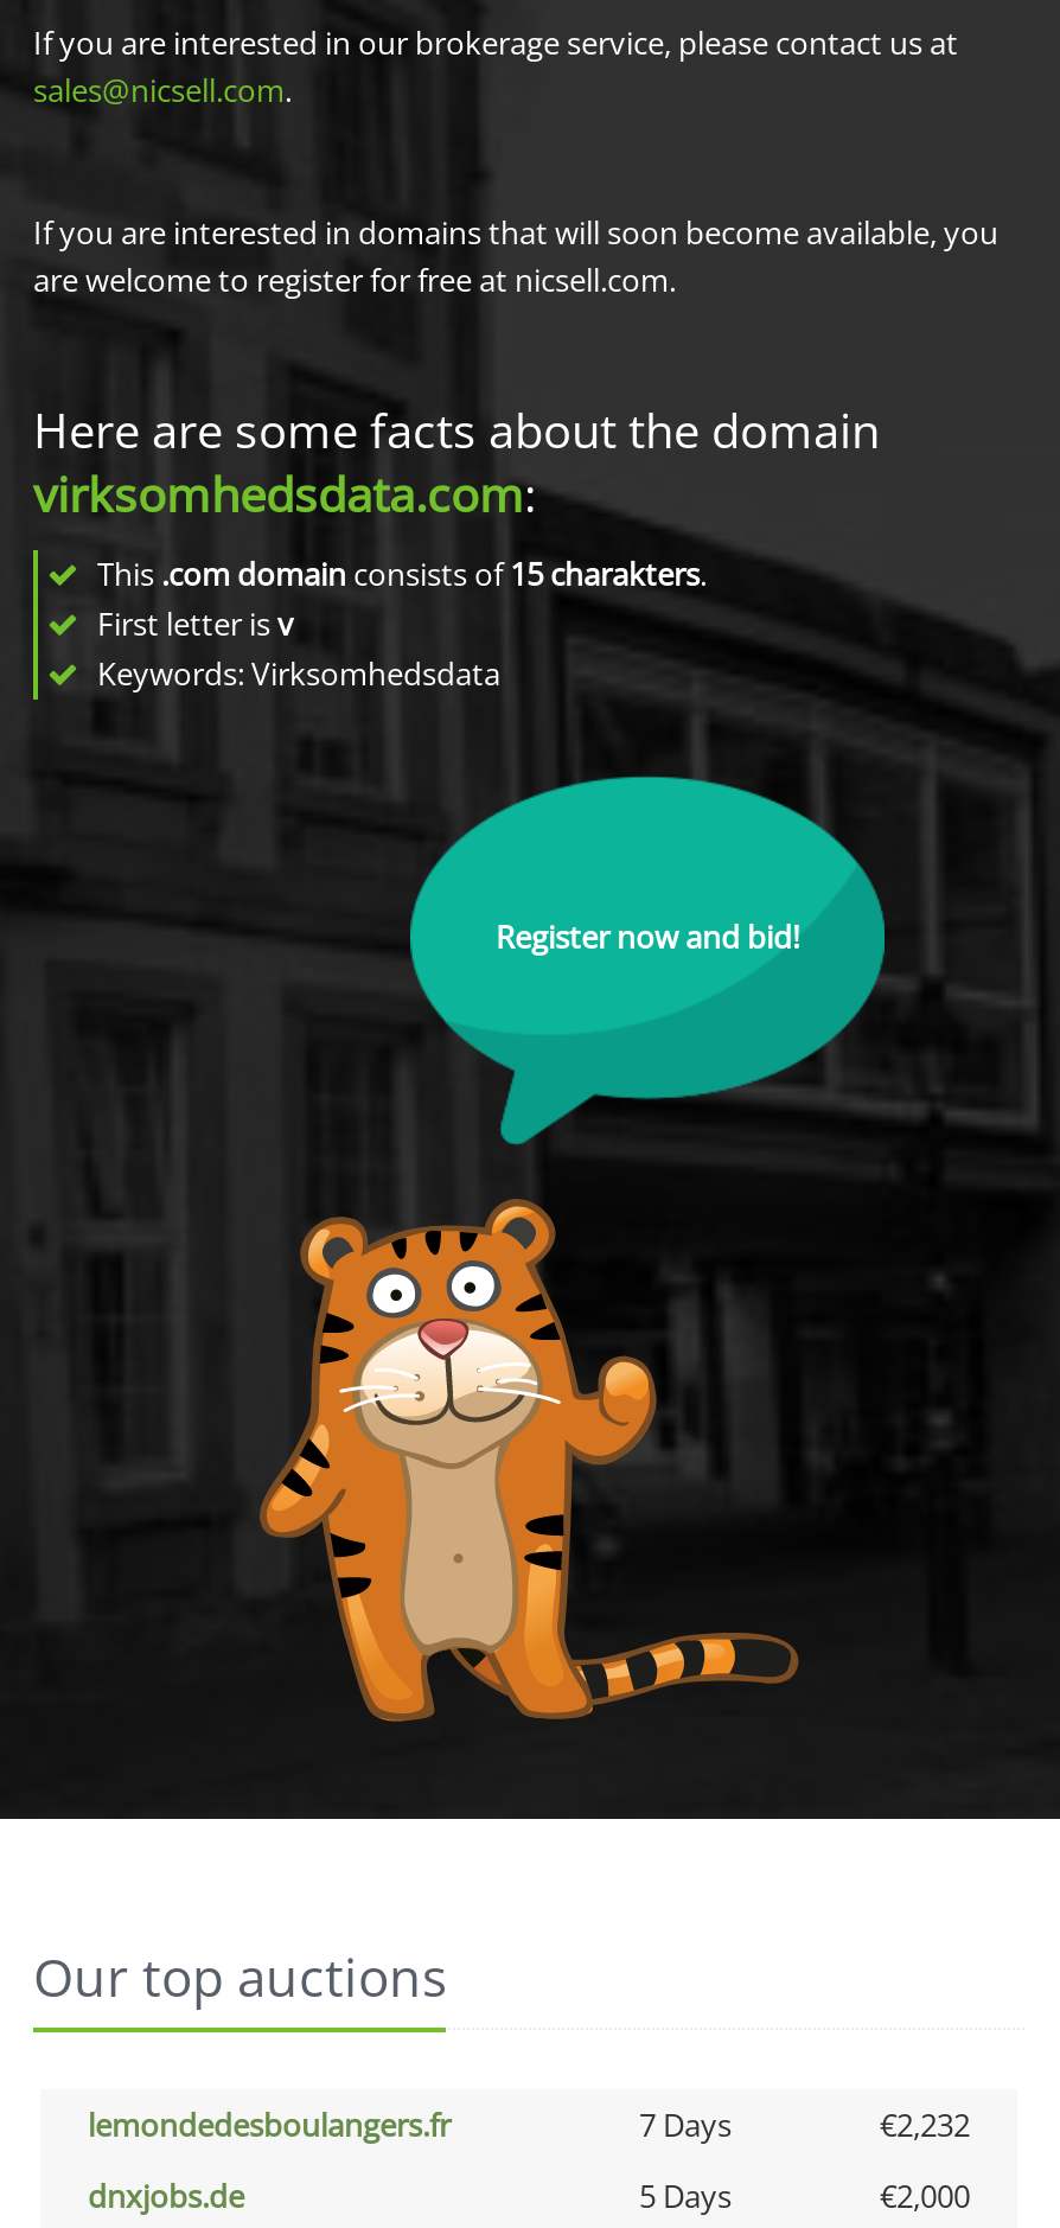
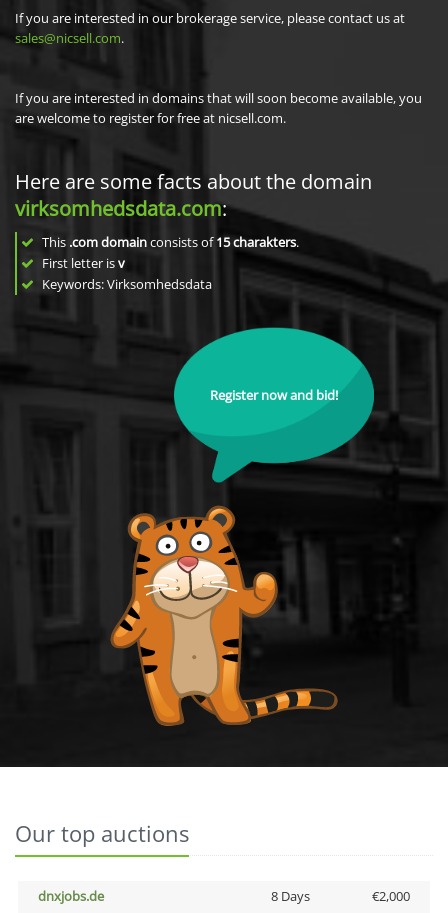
[88,2103,970,2146] lemondedesboulangers.fr | 7 Days | €2,232 -> none
[639,2175,732,2217] 5 Days -> [270,887,309,905] 8 Days

